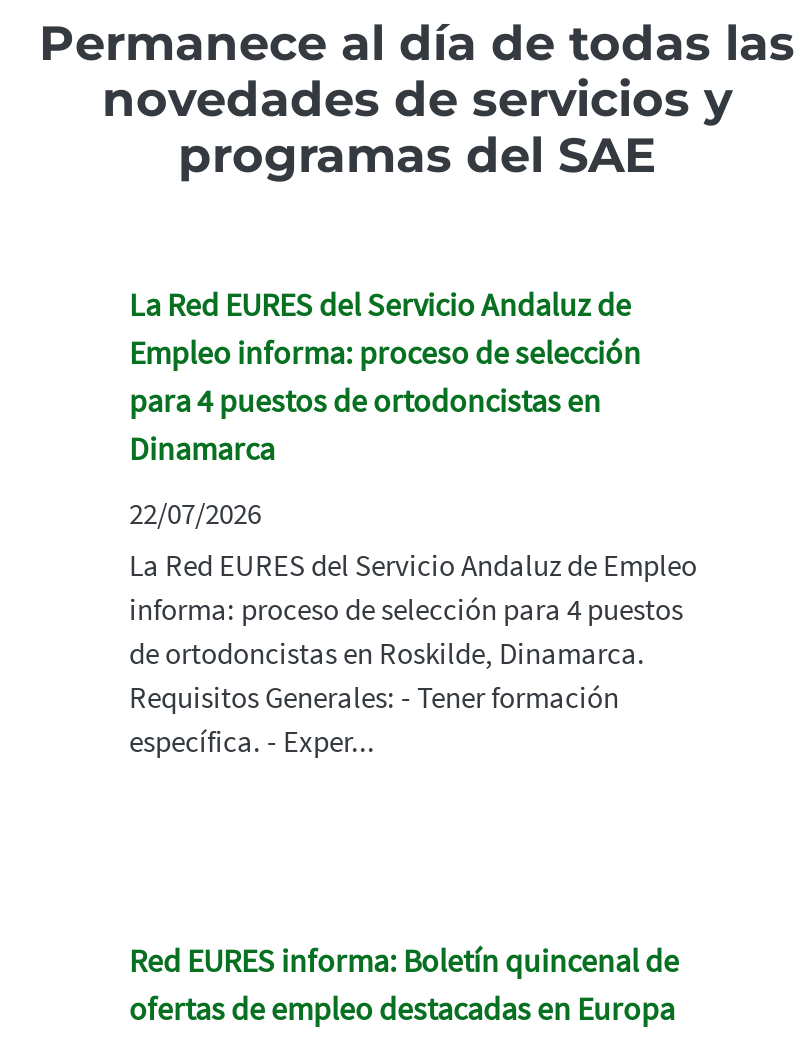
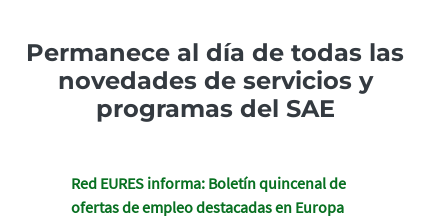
[129,284,697,760] La Red EURES del Servicio Andaluz de | Empleo informa: proceso de selección | para 4 puestos de ortodoncistas en | Dinamarca | 22/07/2026 | La Red EURES del Servicio Andaluz de Empleo | informa: proceso de selección para 4 puestos | de ortodoncistas en Roskilde, Dinamarca. | Requisitos Generales: - Tener formación | específica. - Exper... -> none

